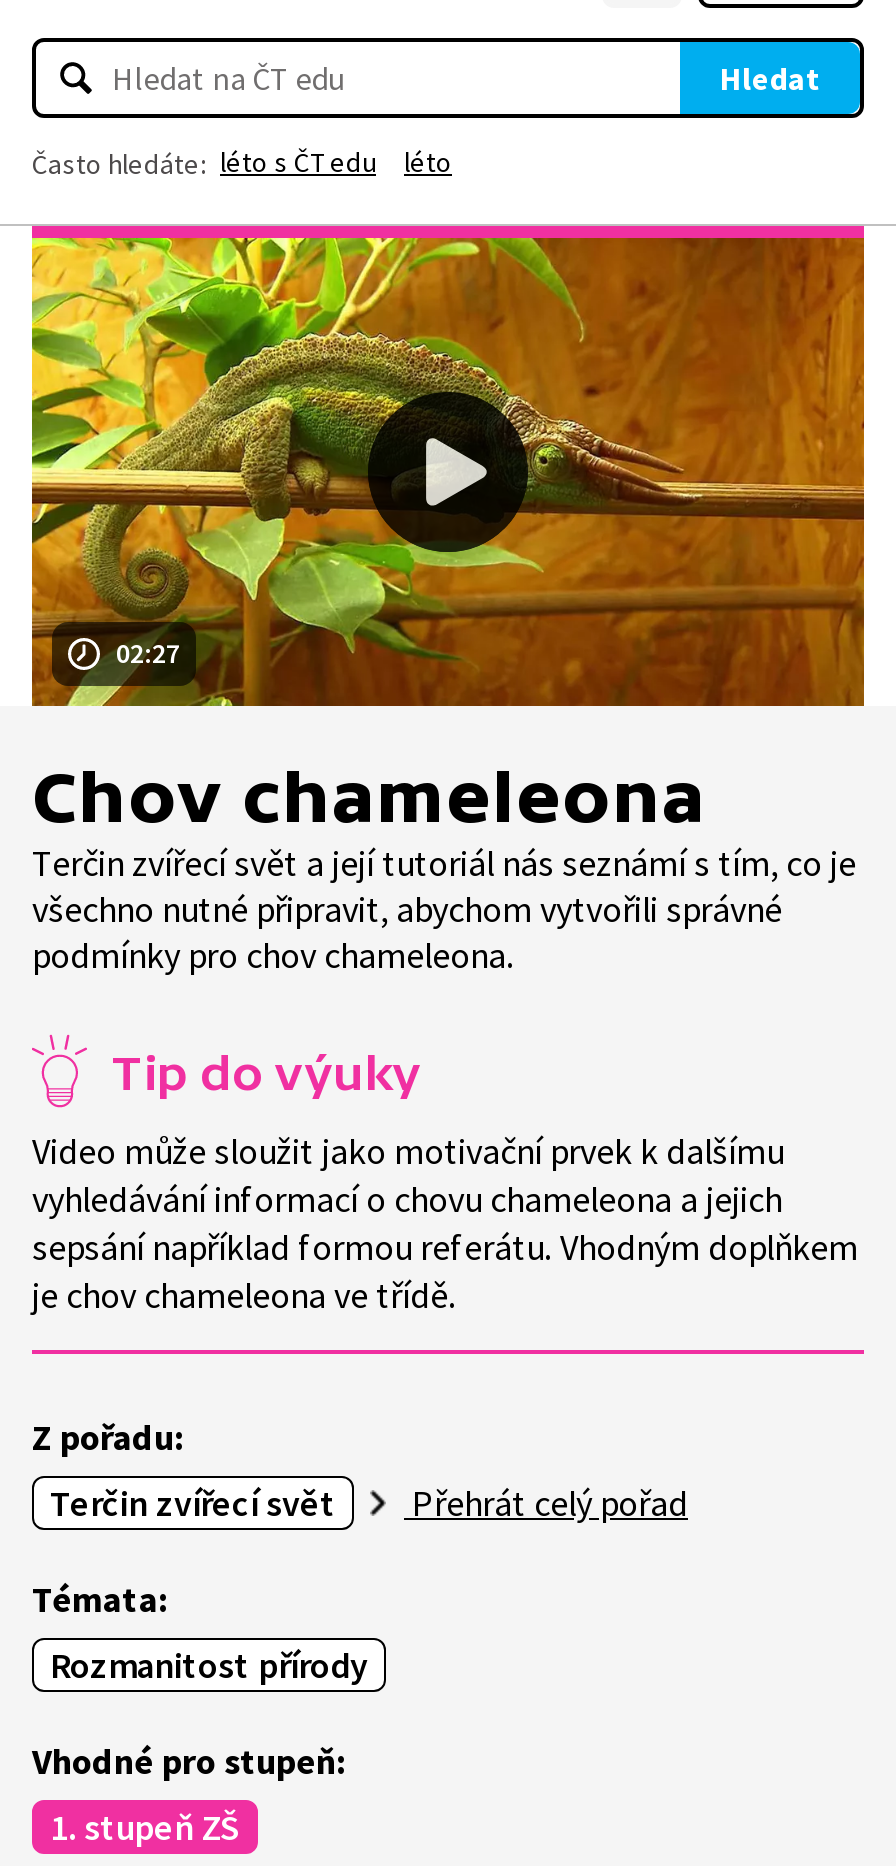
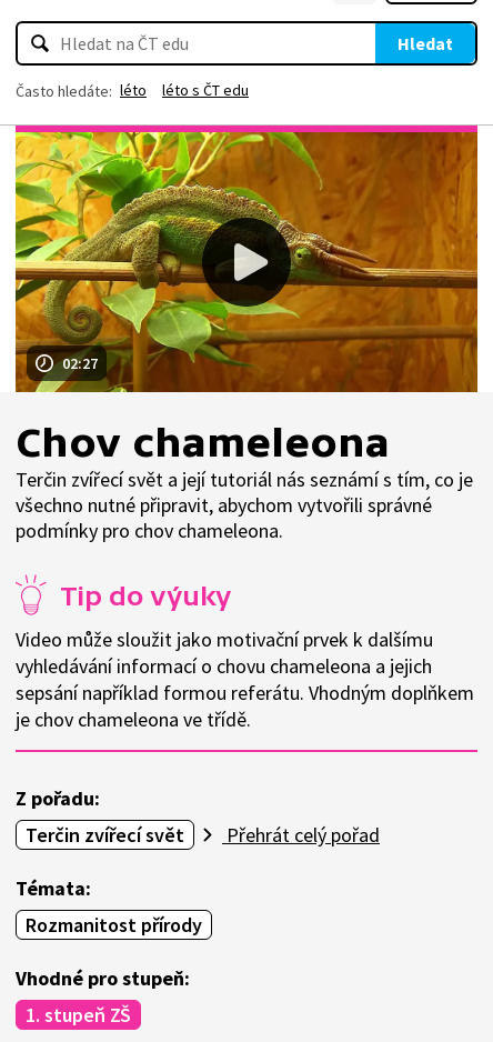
[32,144,452,182] Často hledáte: léto s ČT edu | léto -> [16,80,249,101] Často hledáte: léto | léto s ČT edu

